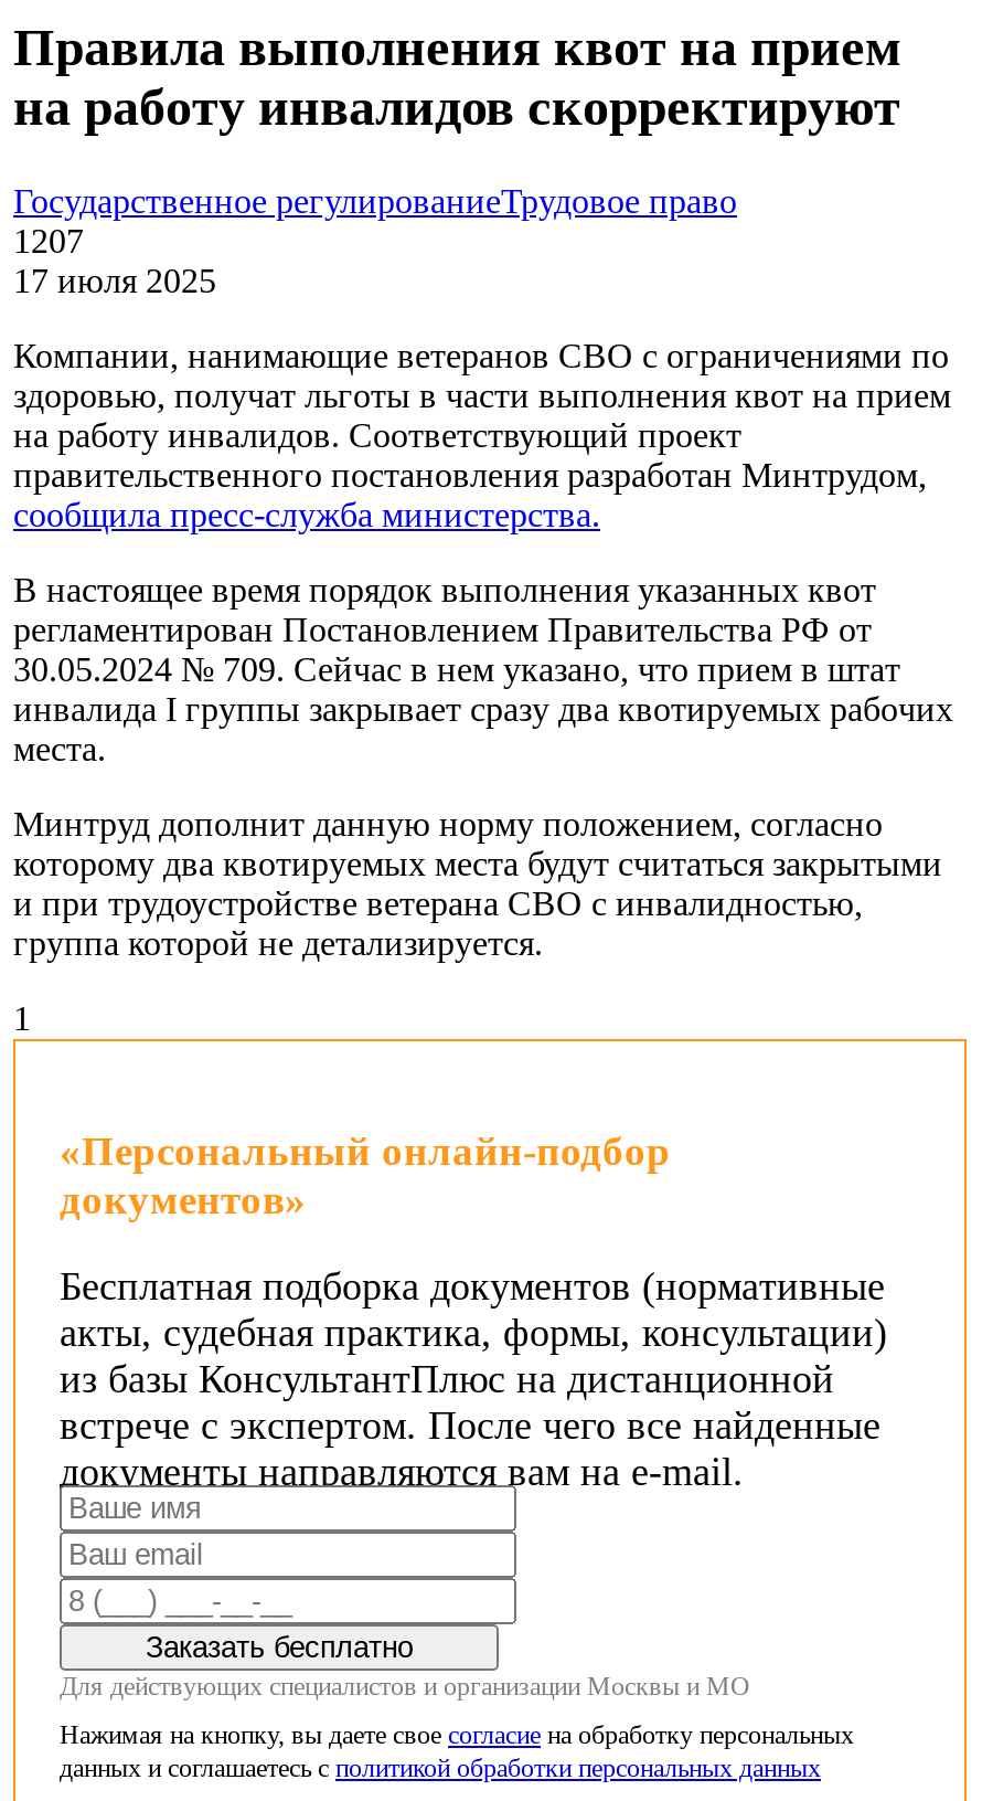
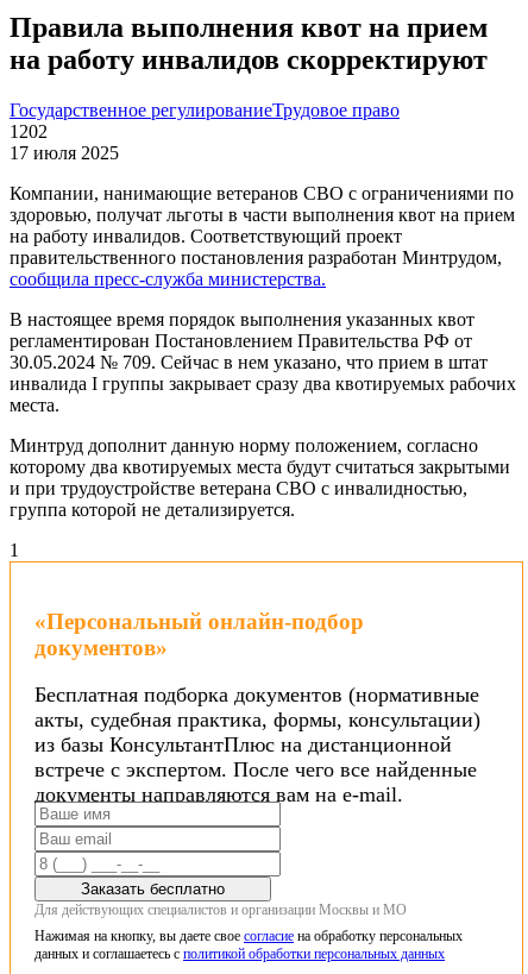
[13,222,84,259] 1207 -> [10,121,48,141] 1202

